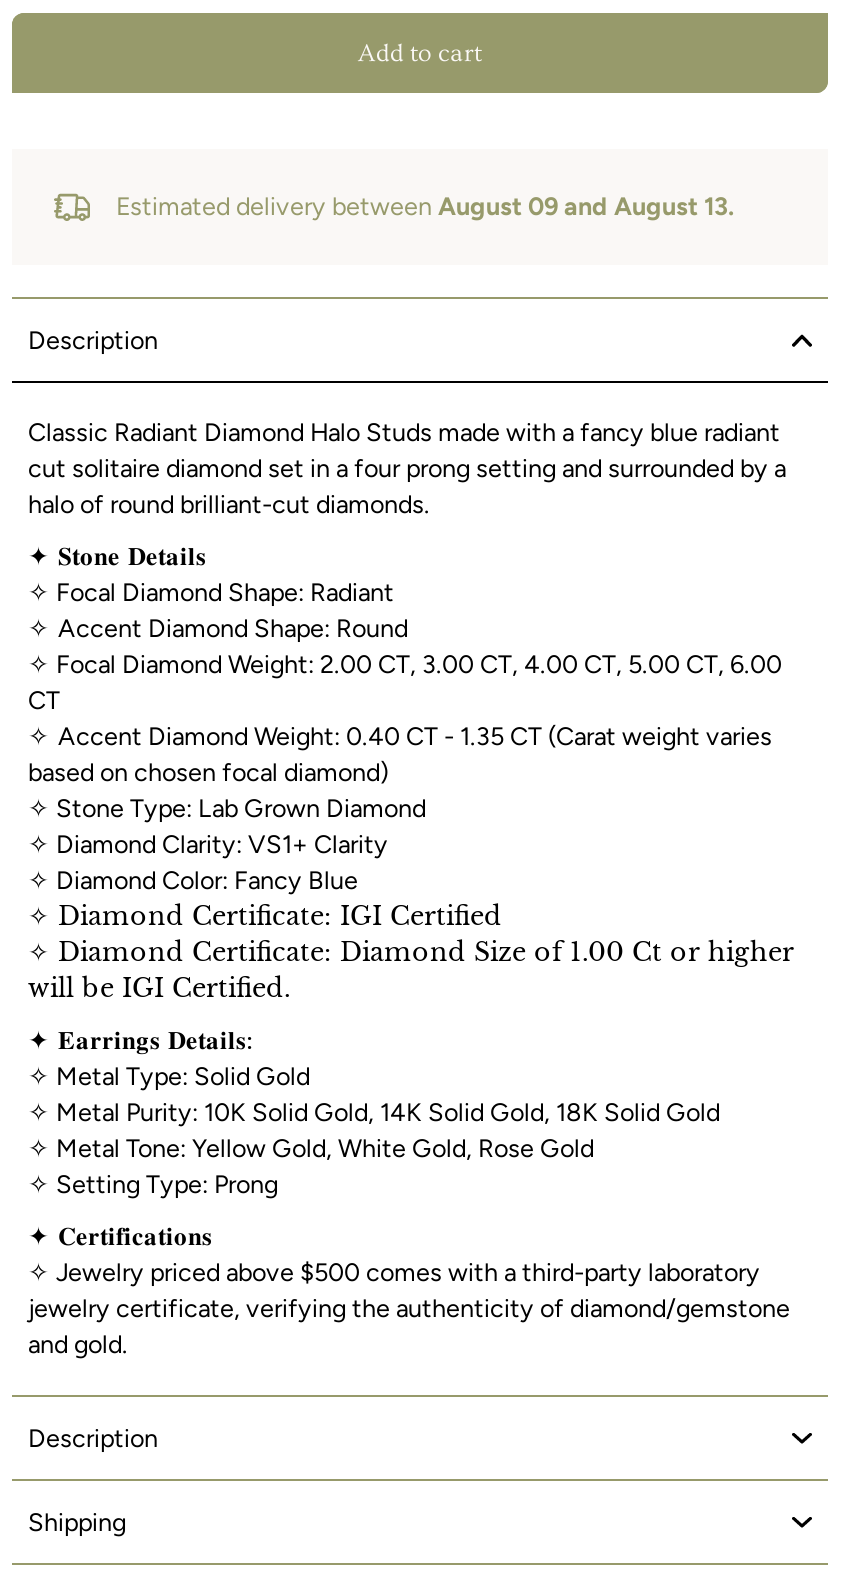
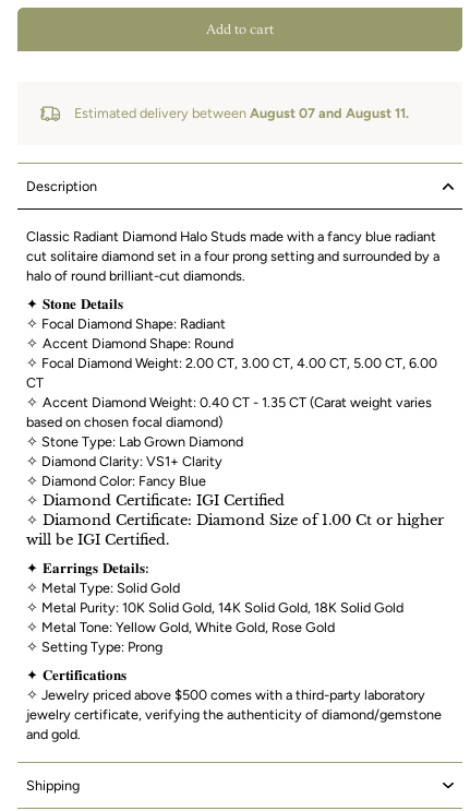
[116,191,734,221] Estimated delivery between August 09 and August 13. -> [74,105,409,121] Estimated delivery between August 07 and August 11.
[28,1423,158,1453] Description -> none

